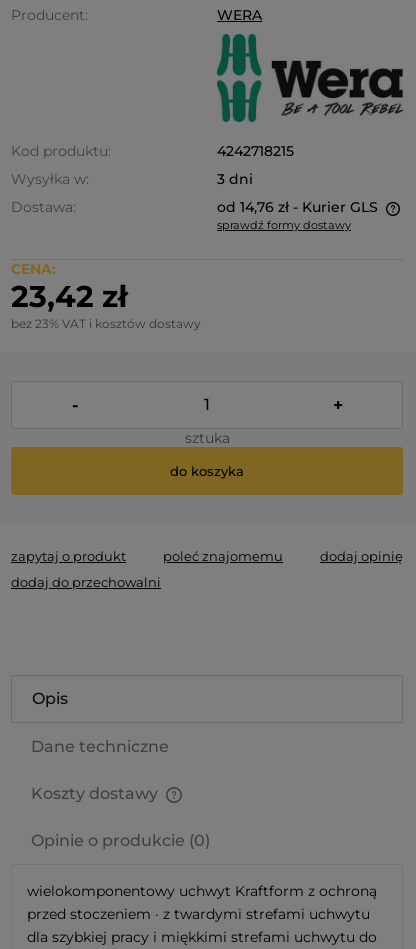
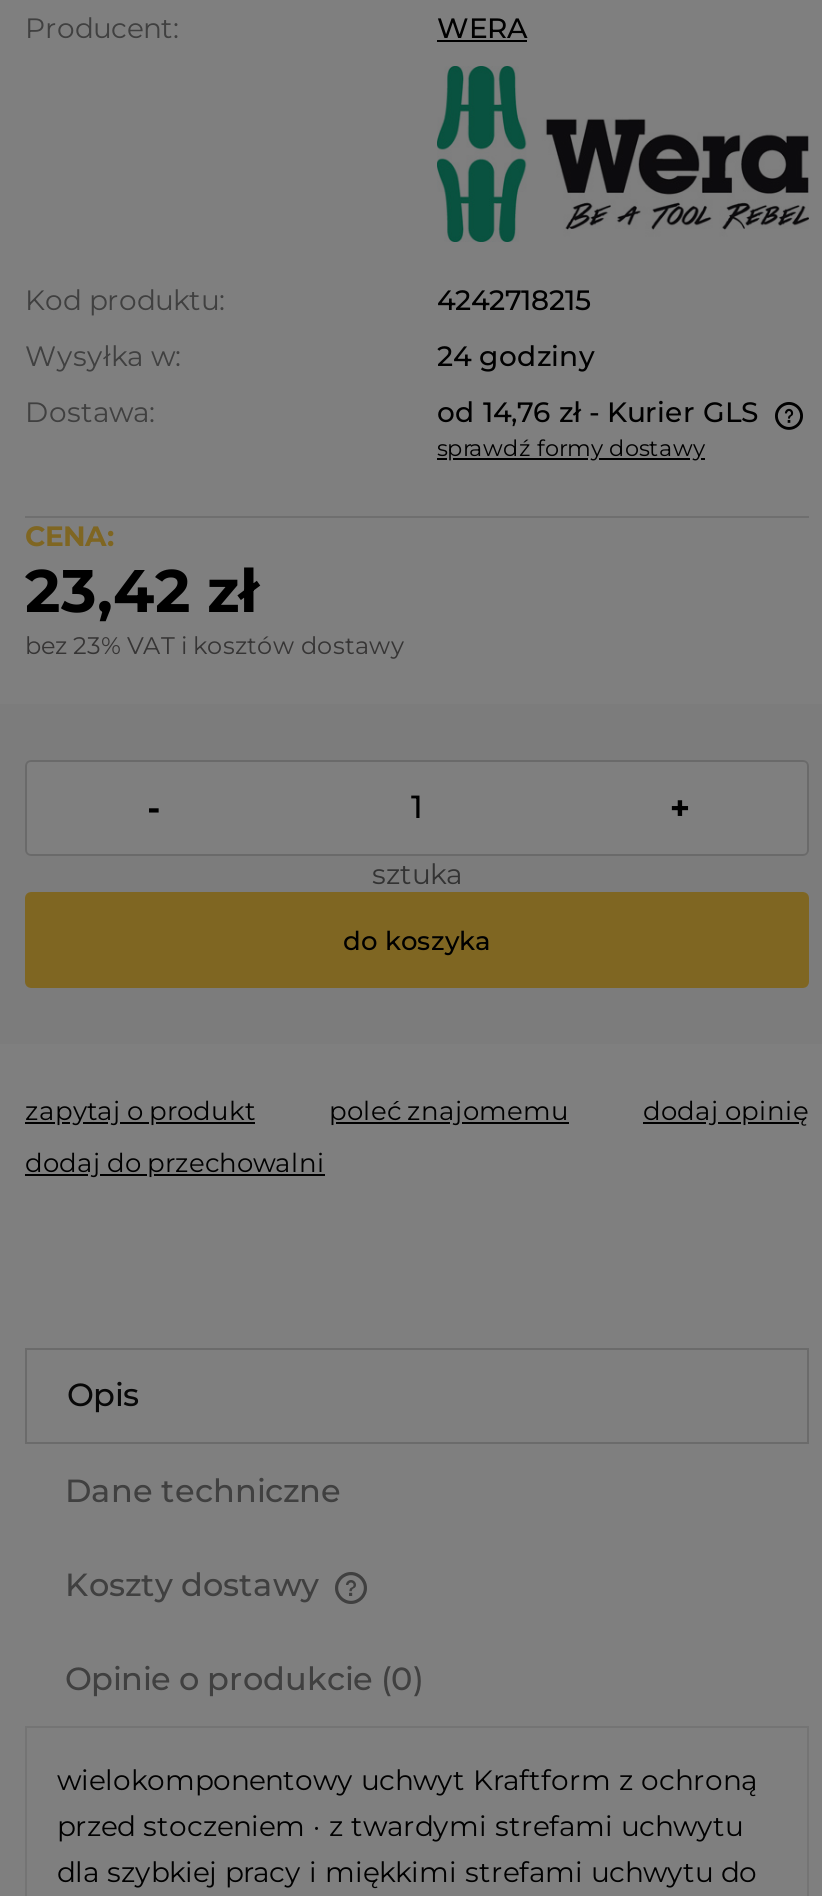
[217,170,253,188] 3 dni -> [437,339,595,375] 24 godziny

